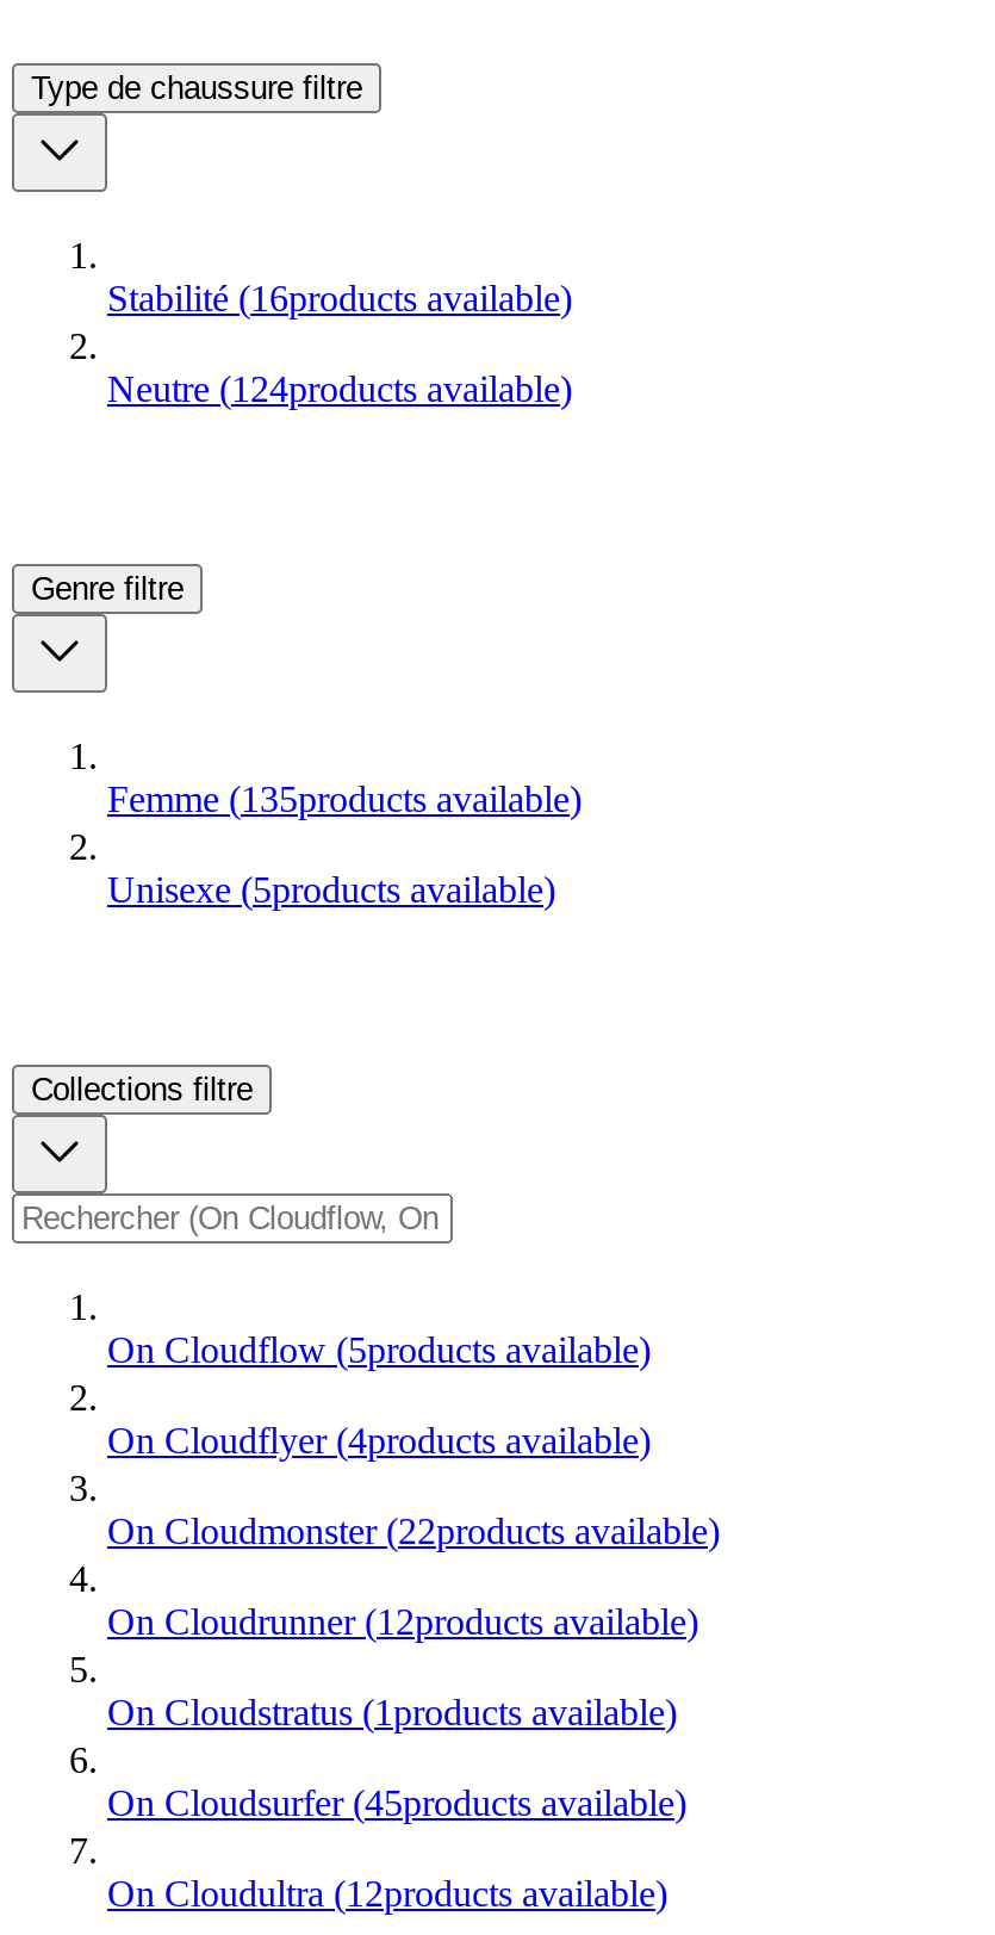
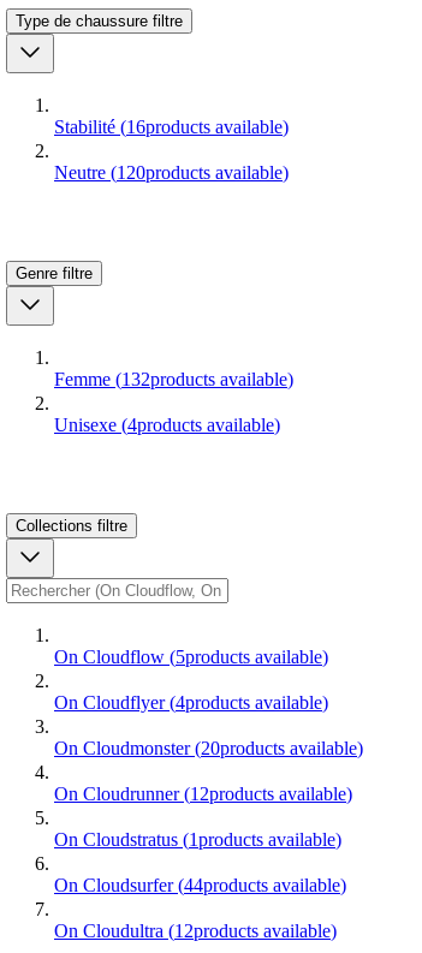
[107,369,572,409] Neutre (124products available) -> [54,162,289,183] Neutre (120products available)
[107,779,582,820] Femme (135products available) -> [54,369,293,390] Femme (132products available)
[107,870,555,910] Unisexe (5products available) -> [54,415,280,435] Unisexe (4products available)
[107,1511,720,1552] On Cloudmonster (22products available) -> [54,738,363,759] On Cloudmonster (20products available)
[107,1783,686,1823] On Cloudsurfer (45products available) -> [54,875,346,896] On Cloudsurfer (44products available)

